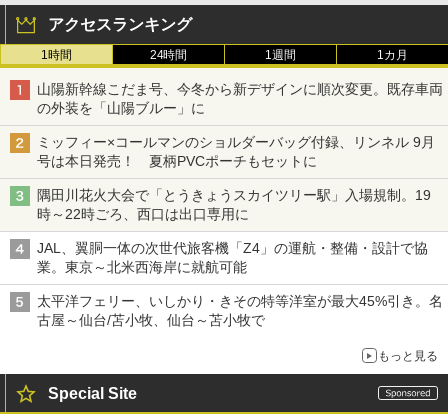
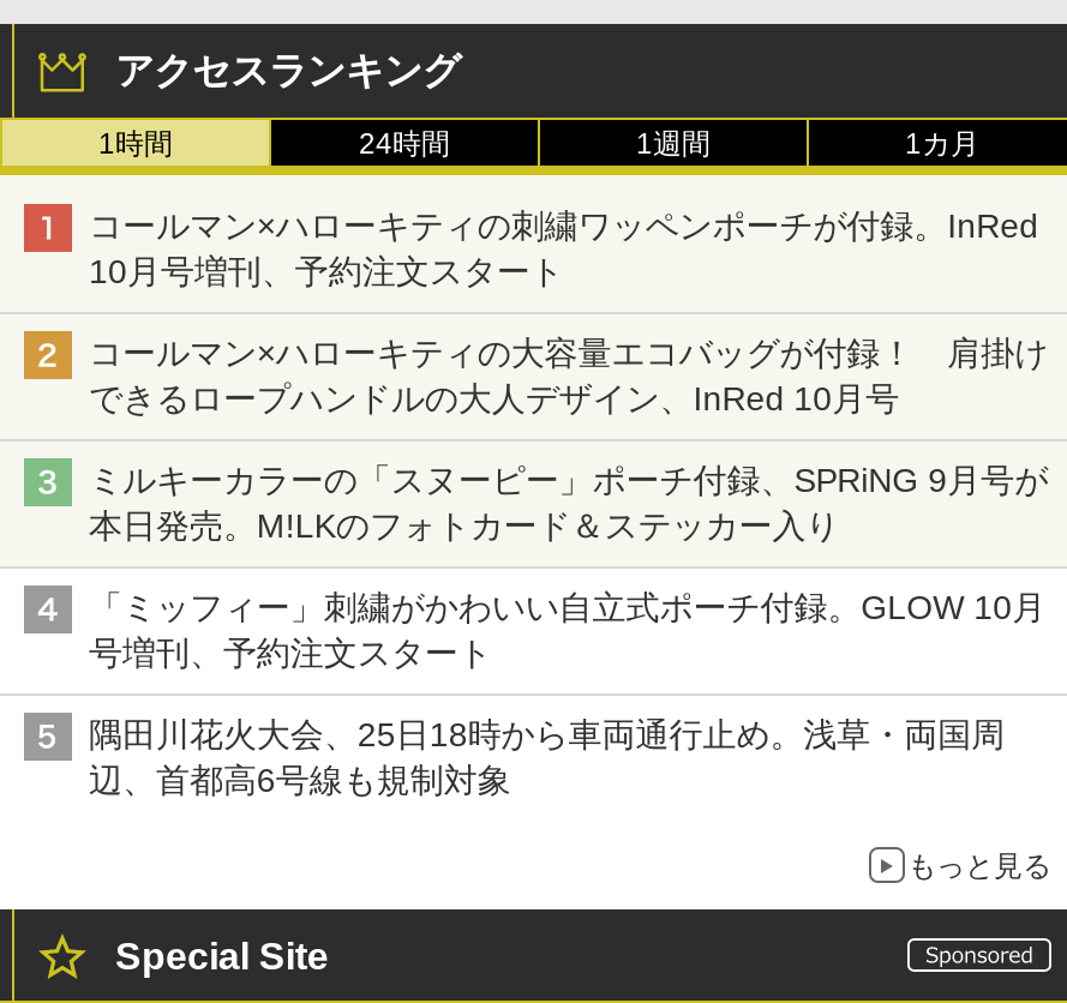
[37,81,443,116] 山陽新幹線こだま号、今冬から新デザインに順次変更。既存車両 | の外装を「山陽ブルー」に -> [89,205,1038,289] コールマン×ハローキティの刺繍ワッペンポーチが付録。InRed | 10月号増刊、予約注文スタート
[37,134,435,169] ミッフィー×コールマンのショルダーバッグ付録、リンネル 9月 | 号は本日発売！ 夏柄PVCポーチもセットに -> [89,333,1048,417] コールマン×ハローキティの大容量エコバッグが付録！ 肩掛け | できるロープハンドルの大人デザイン、InRed 10月号
[37,187,431,222] 隅田川花火大会で「とうきょうスカイツリー駅」入場規制。19 | 時～22時ごろ、西口は出口専用に -> [89,460,1048,544] ミルキーカラーの「スヌーピー」ポーチ付録、SPRiNG 9月号が | 本日発売。M!LKのフォトカード＆ステッカー入り
[37,240,428,275] JAL、翼胴一体の次世代旅客機「Z4」の運航・整備・設計で協 | 業。東京～北米西海岸に就航可能 -> [89,587,1046,671] 「ミッフィー」刺繍がかわいい自立式ポーチ付録。GLOW 10月 | 号増刊、予約注文スタート
[37,293,443,328] 太平洋フェリー、いしかり・きその特等洋室が最大45%引き。名 | 古屋～仙台/苫小牧、仙台～苫小牧で -> [89,714,1005,798] 隅田川花火大会、25日18時から車両通行止め。浅草・両国周 | 辺、首都高6号線も規制対象

